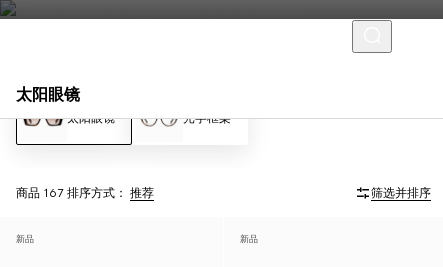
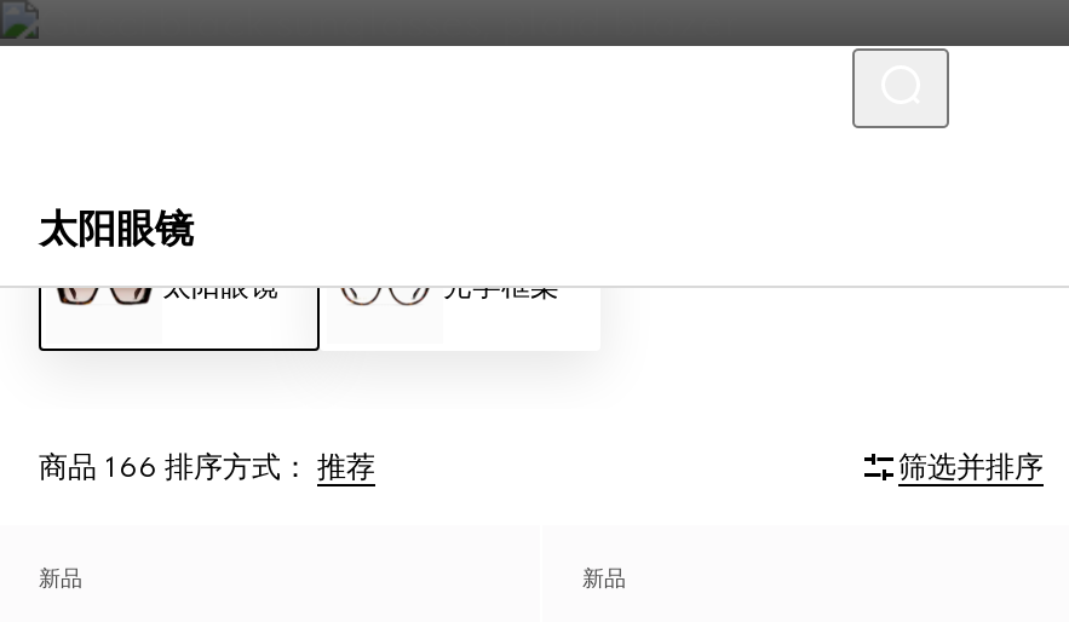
[16,186,154,200] 商品 167排序方式： 推荐 -> [39,450,375,484] 商品 166排序方式： 推荐

